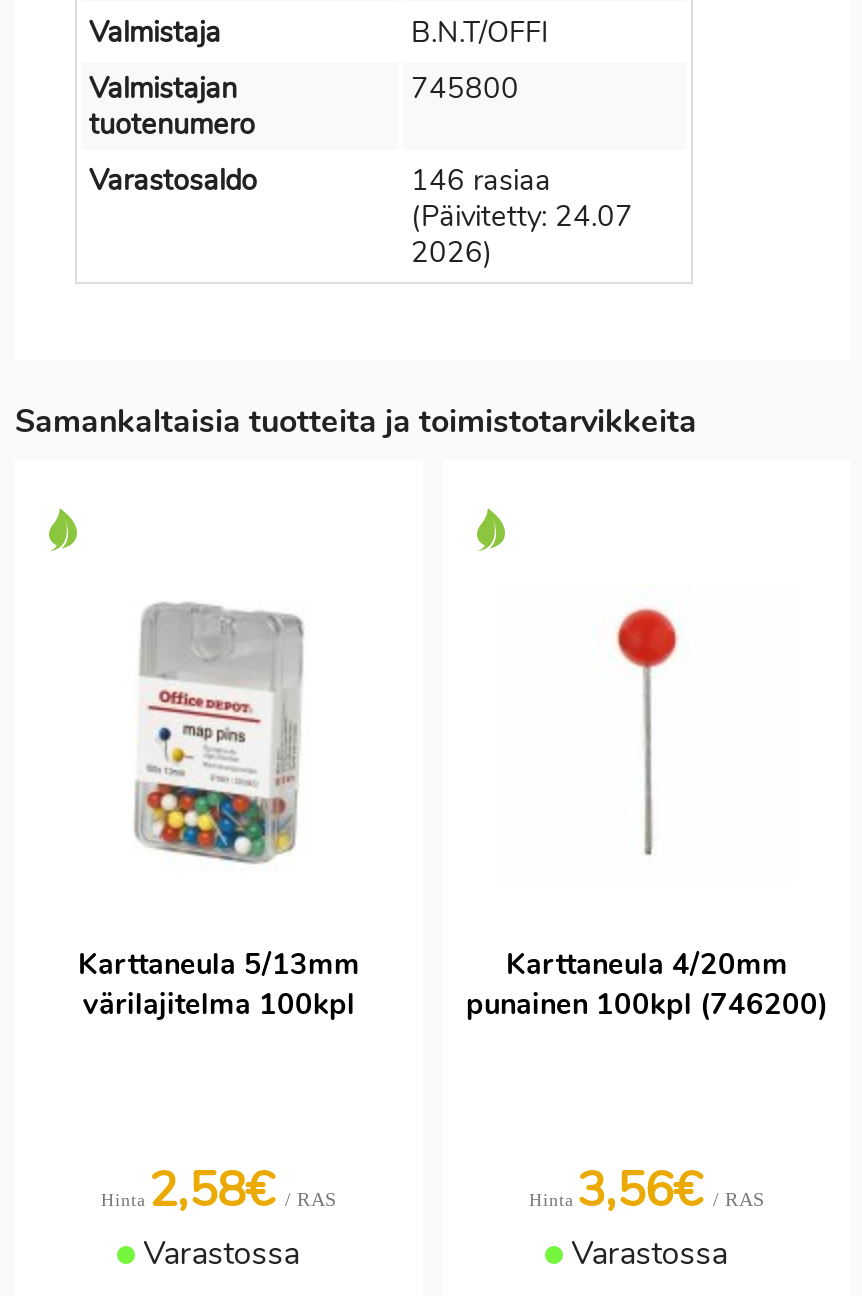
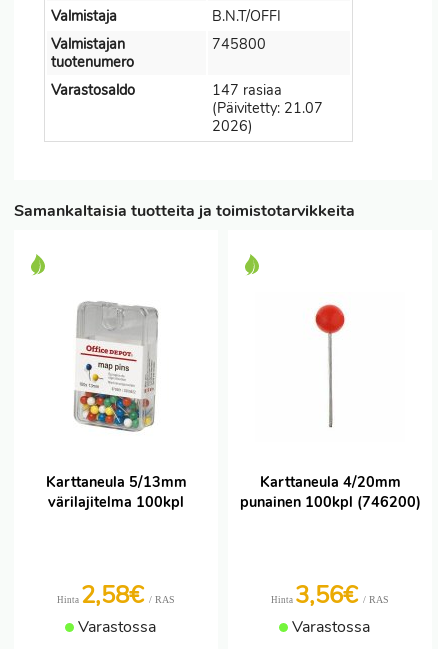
[411,160,551,200] 146 rasiaa -> [212,80,282,100] 147 rasiaa
[411,196,633,236] (Päivitetty: 24.07 -> [212,98,323,118] (Päivitetty: 21.07

